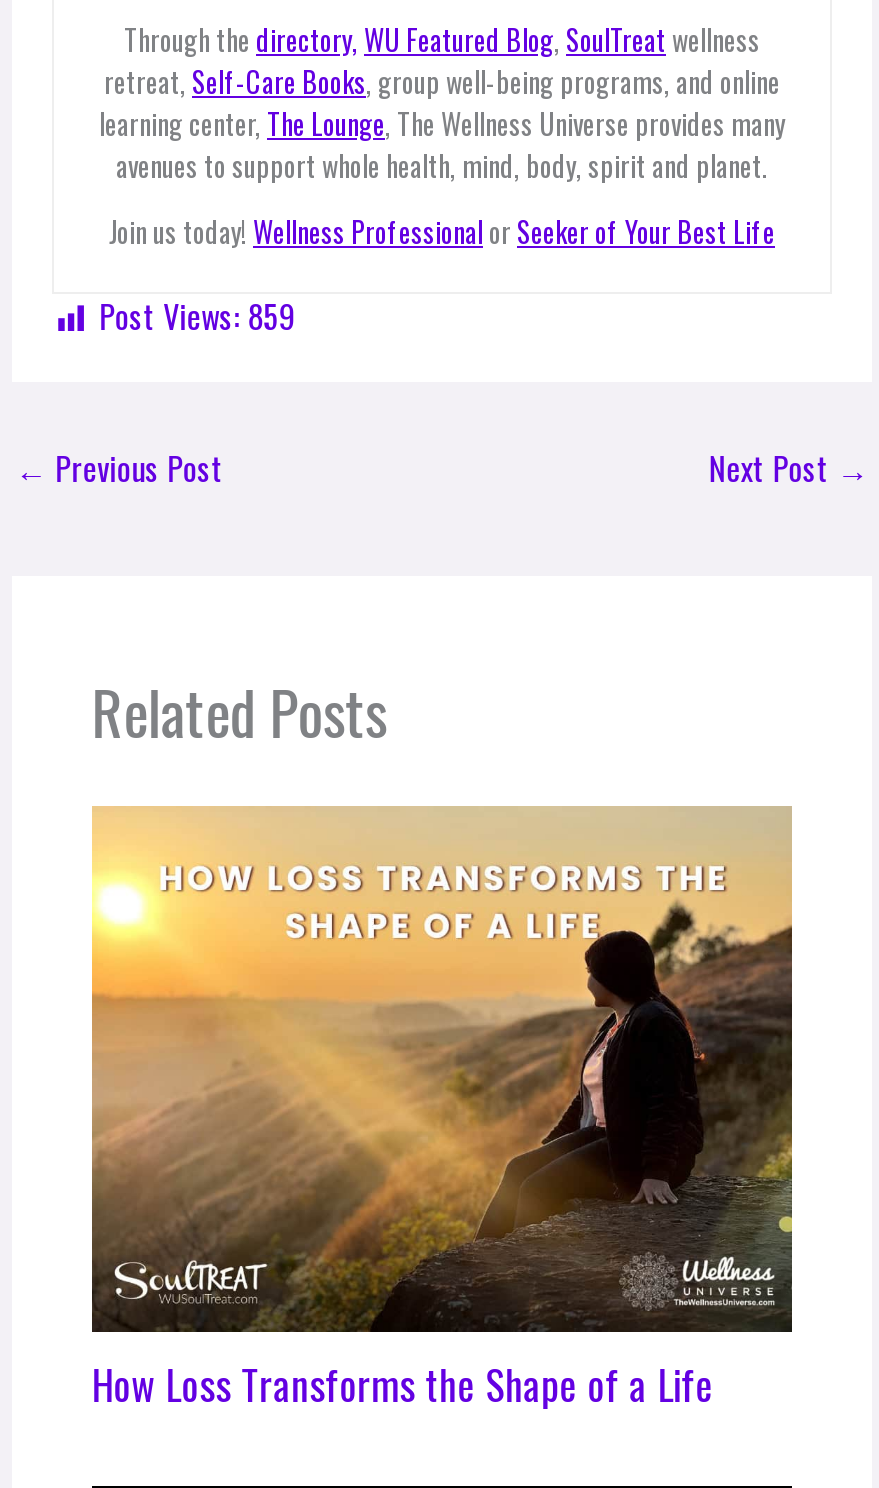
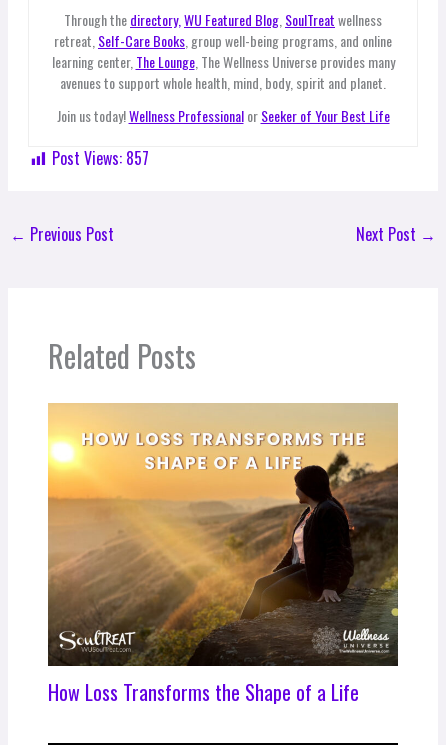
[99,293,295,341] Post Views: 859 -> [52,146,149,170] Post Views: 857

